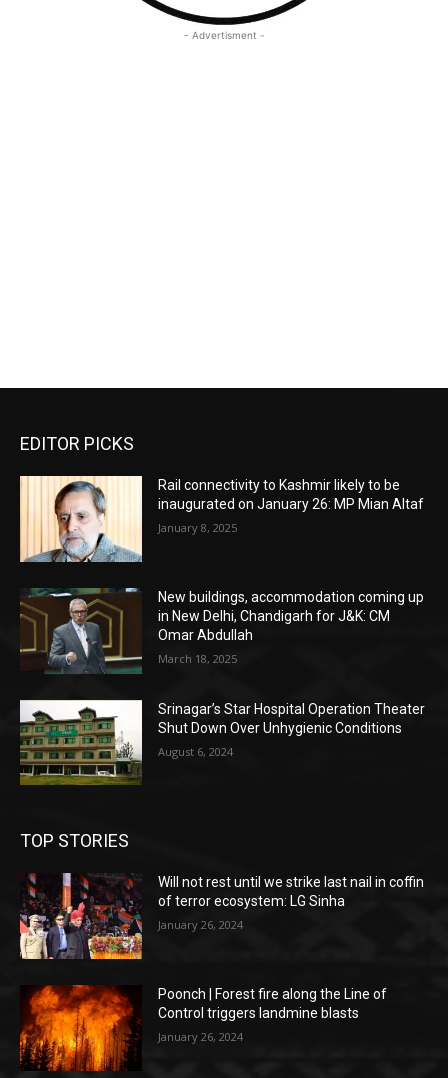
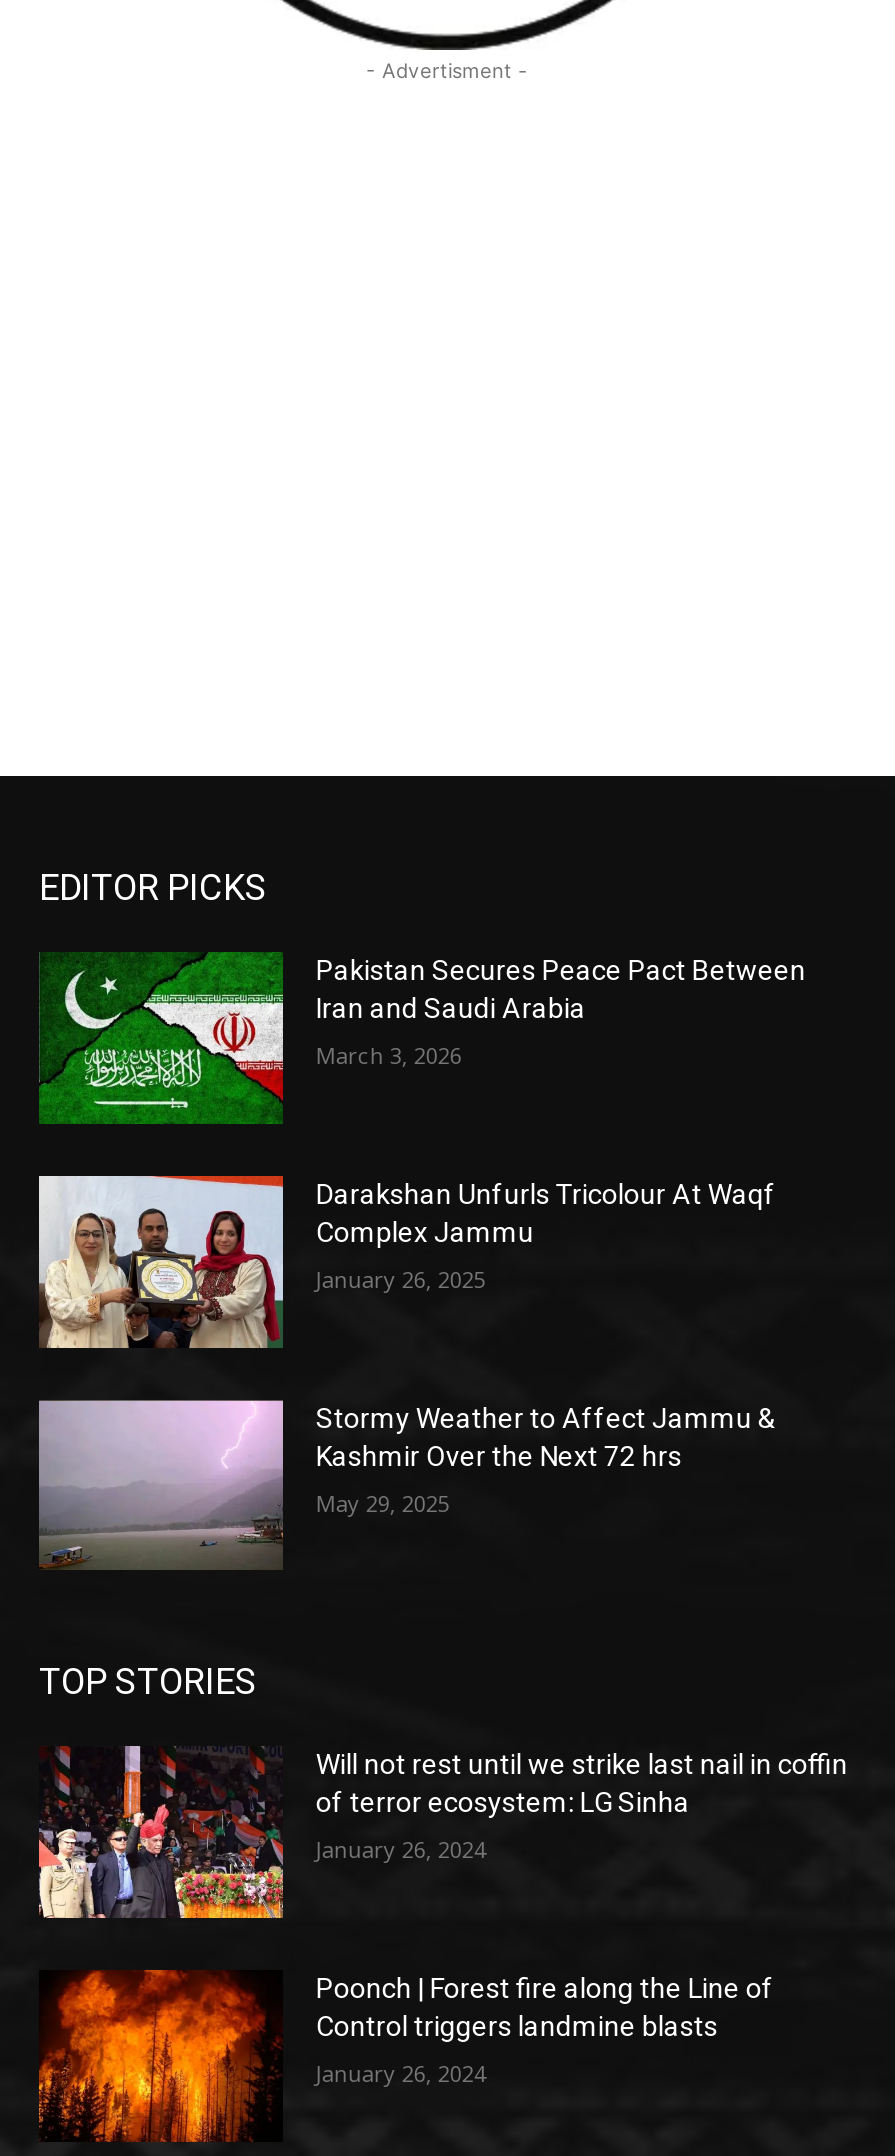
[19,475,424,563] [image] | Rail connectivity to Kashmir likely to be | inaugurated on January 26: MP Mian Altaf -> [39,952,806,1124] [image] | Pakistan Secures Peace Pact Between | Iran and Saudi Arabia
[158,520,237,535] January 8, 2025 -> [316,1041,462,1071] March 3, 2026
[20,587,424,674] [image] | New buildings, accommodation coming up | in New Delhi, Chandigarh for J&K: CM | Omar Abdullah -> [37,1174,776,1350] [image] | Darakshan Unfurls Tricolour At Waqf | Complex Jammu
[158,651,237,666] March 18, 2025 -> [316,1264,486,1294] January 26, 2025
[20,700,425,785] [image] | Srinagar’s Star Hospital Operation Theater | Shut Down Over Unhygienic Conditions -> [37,1400,776,1570] [image] | Stormy Weather to Affect Jammu & | Kashmir Over the Next 72 hrs
[158,744,233,759] August 6, 2024 -> [316,1487,450,1517] May 29, 2025

